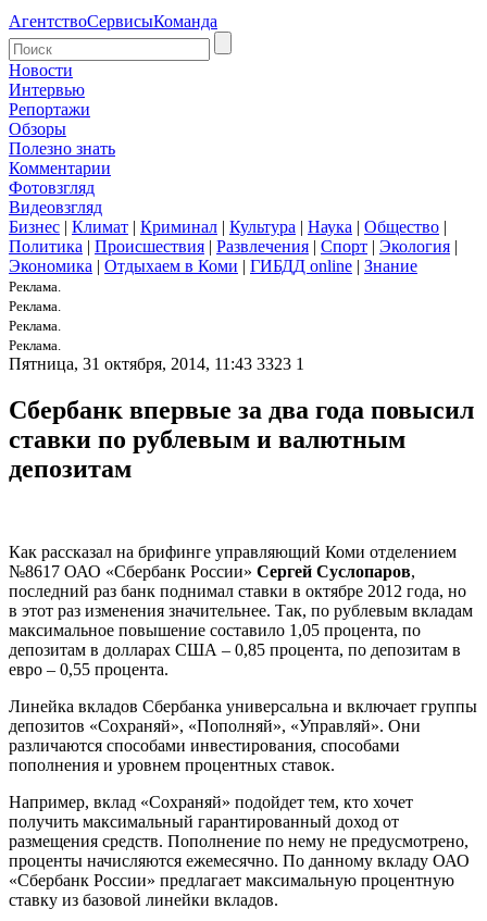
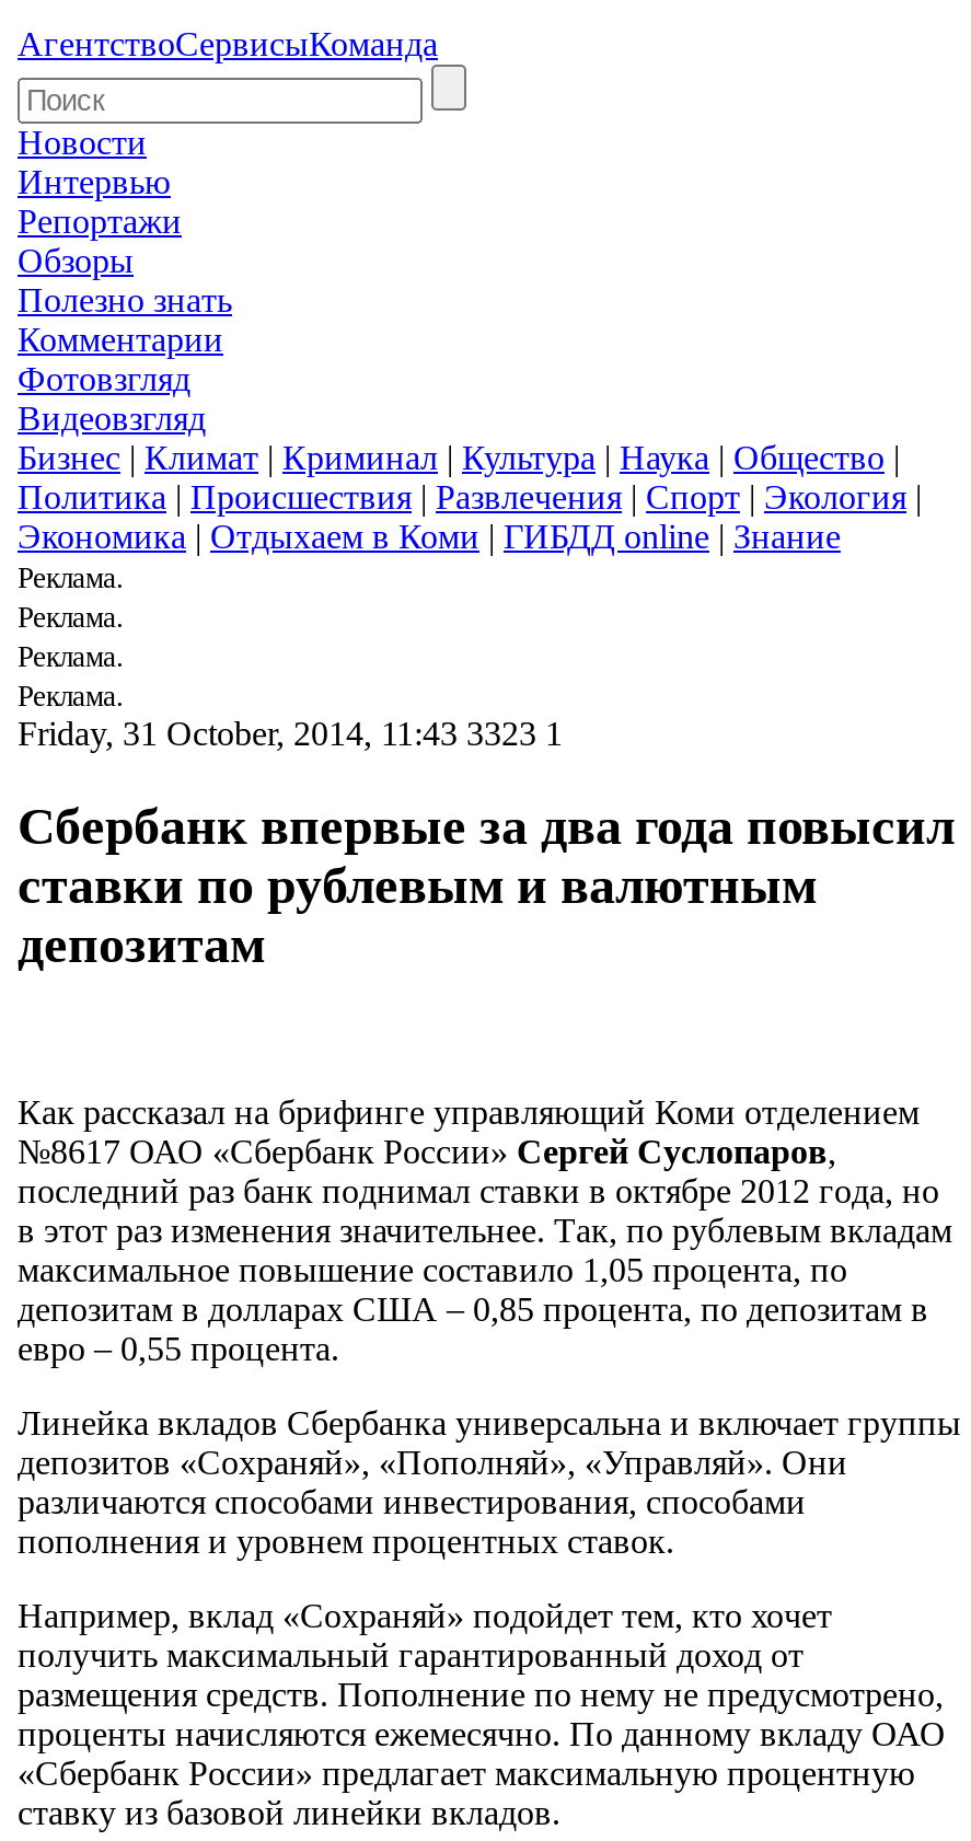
[9,355,304,373] Пятница, 31 октября, 2014, 11:43 3323 1 -> [18,715,563,753] Friday, 31 October, 2014, 11:43 3323 1

